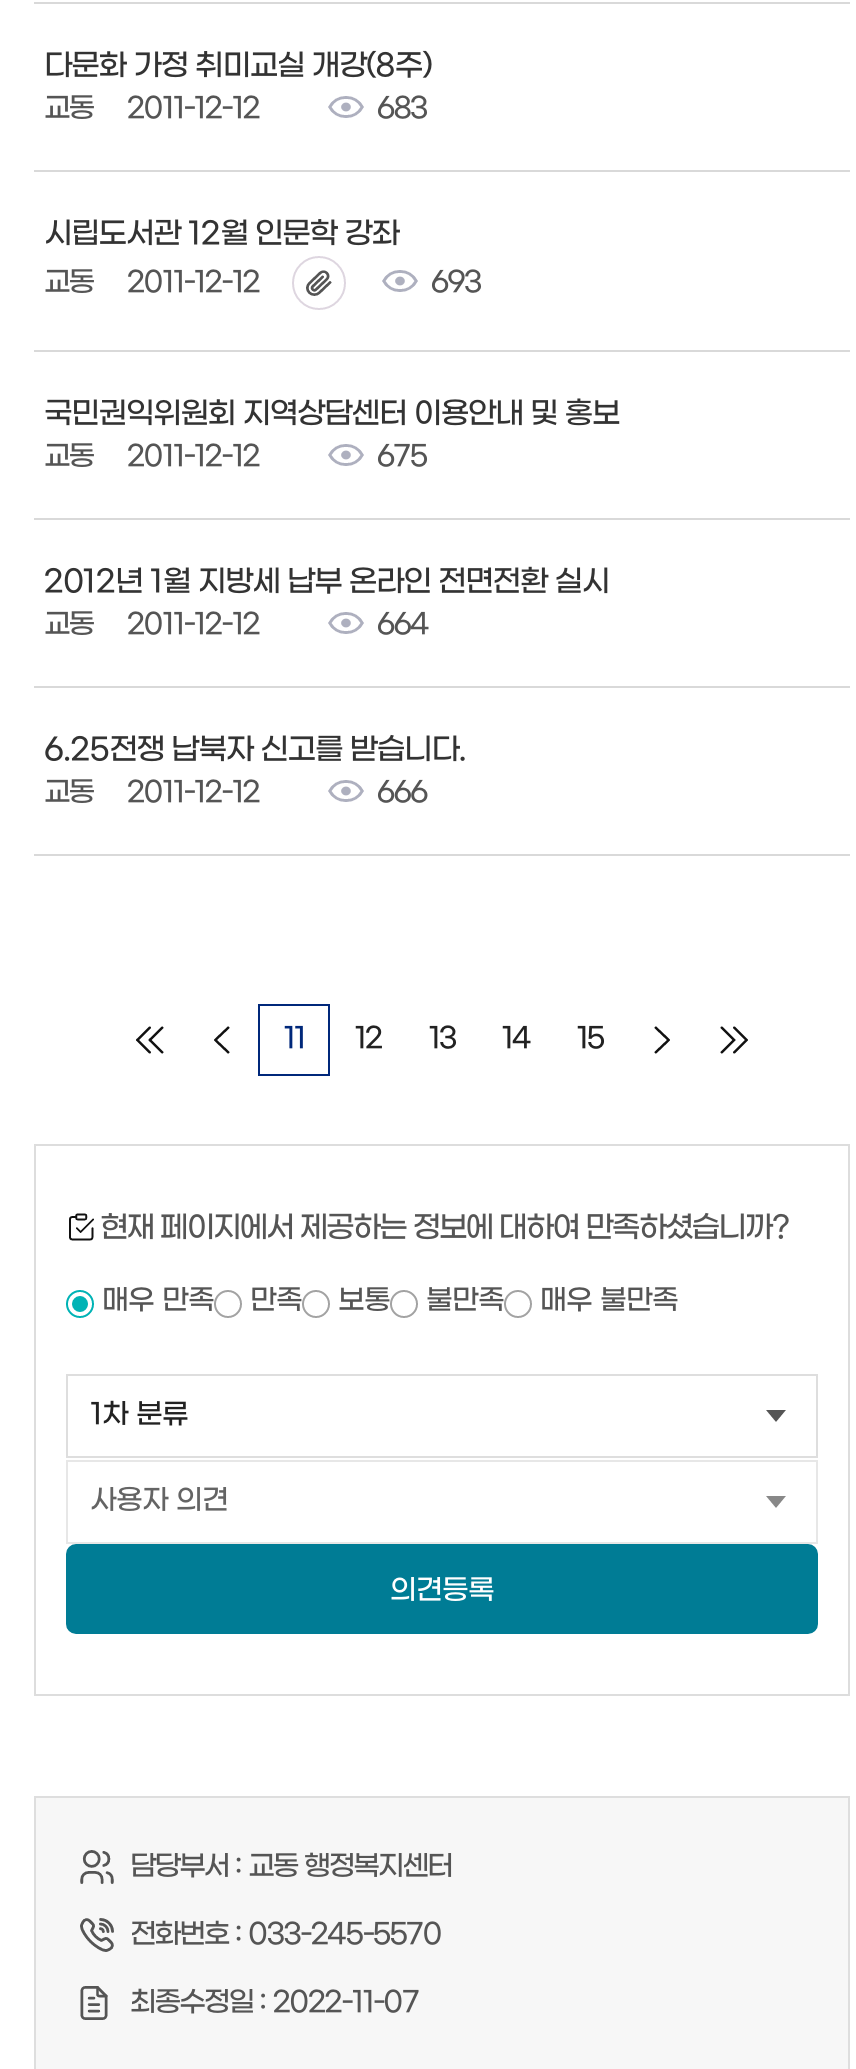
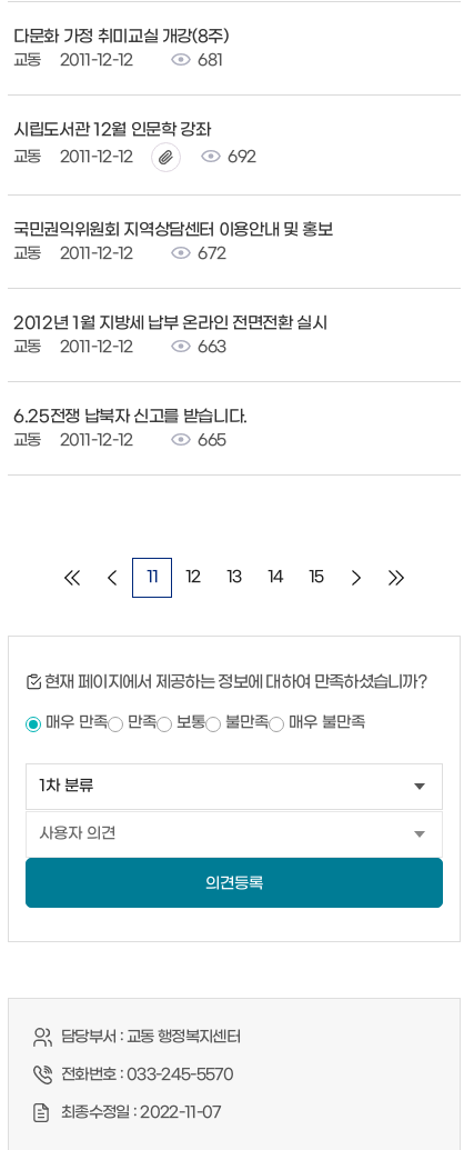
[377,92,427,126] 683 -> [198,51,222,70] 681
[431,266,481,300] 693 -> [228,148,256,167] 692
[377,440,427,474] 675 -> [198,244,226,263] 672
[377,608,429,642] 664 -> [198,338,226,357] 663
[377,776,427,810] 666 -> [198,431,226,450] 665

